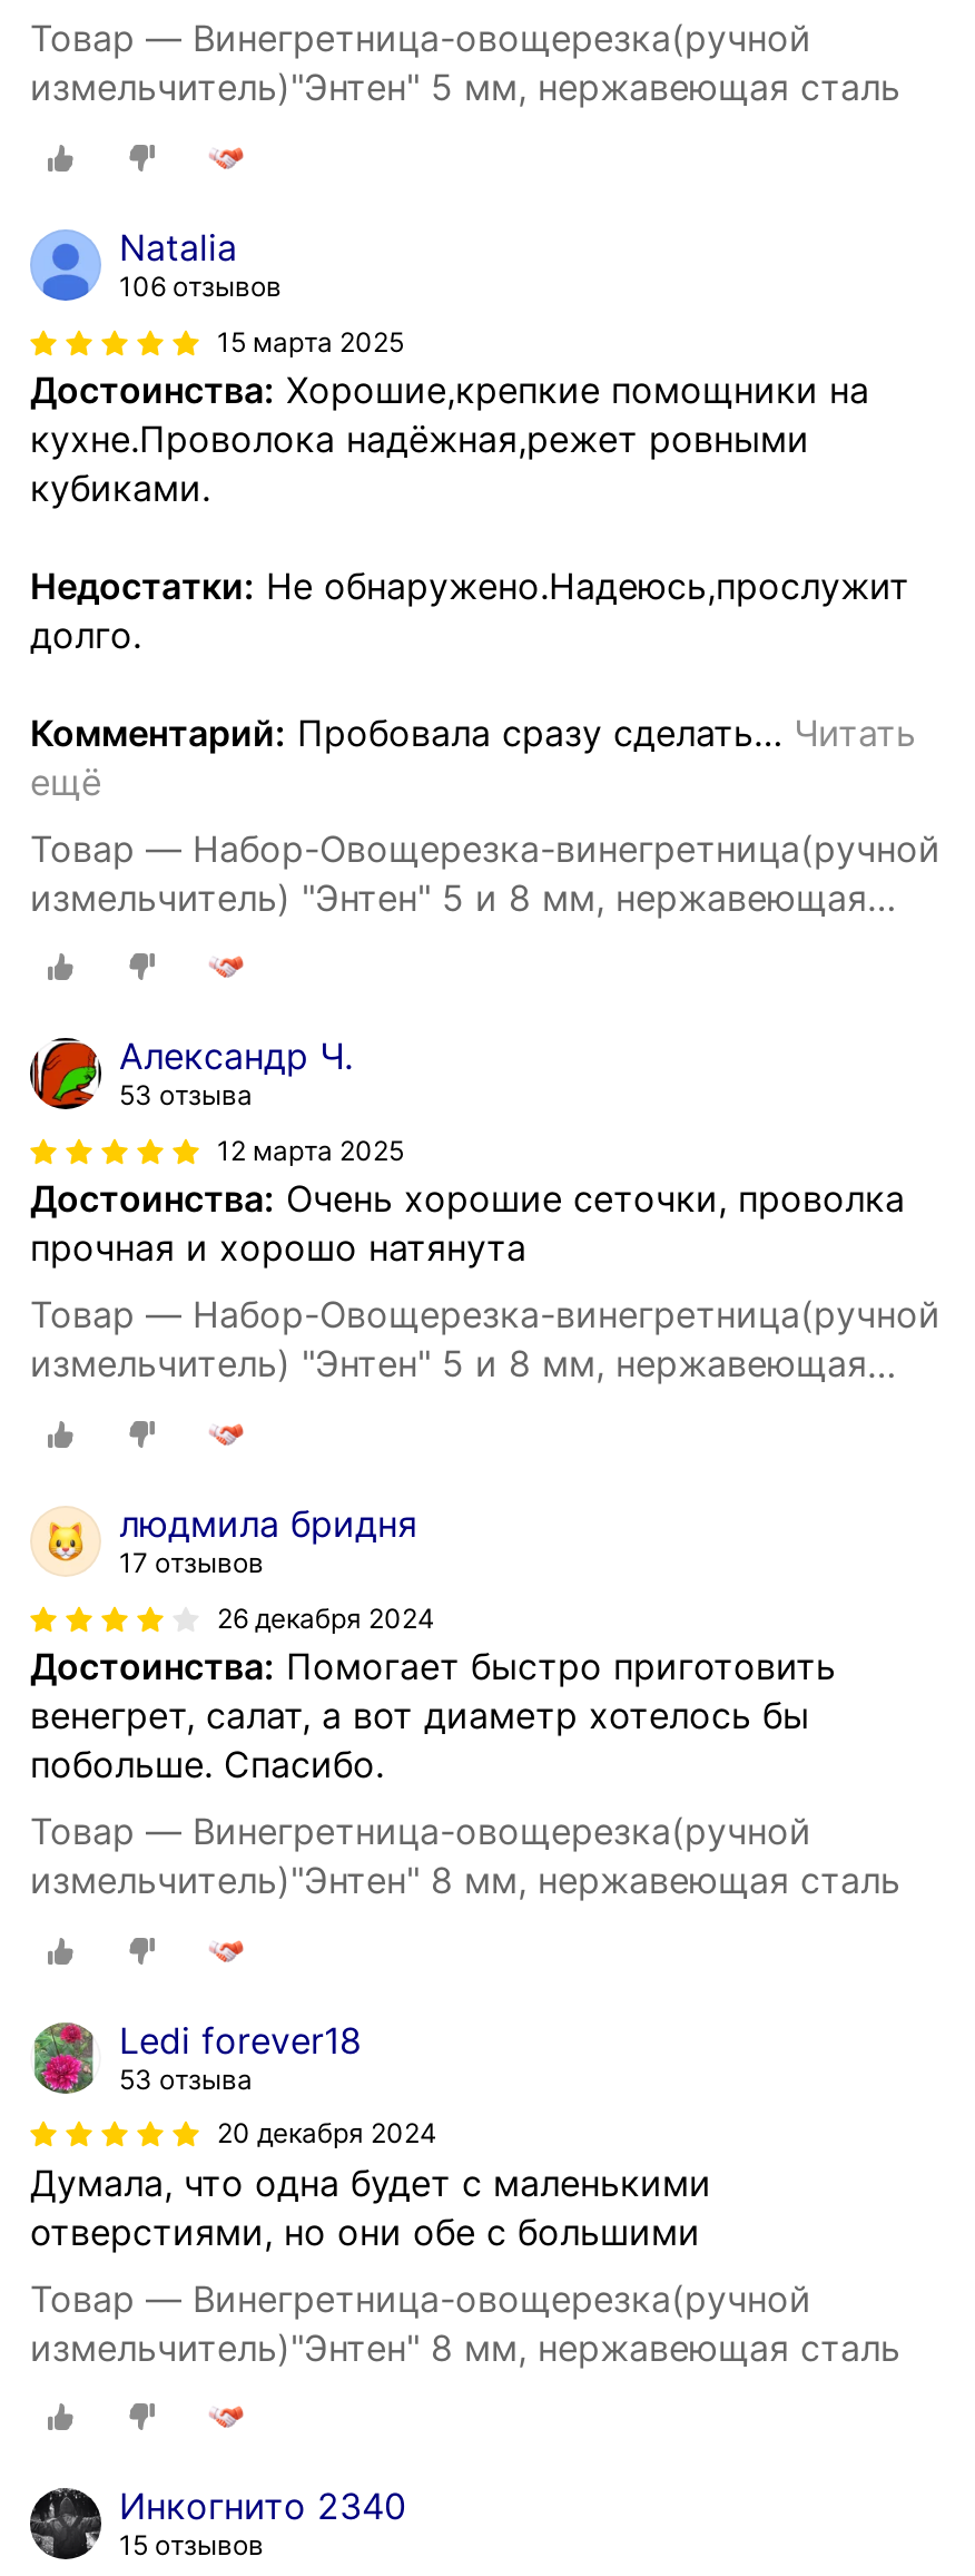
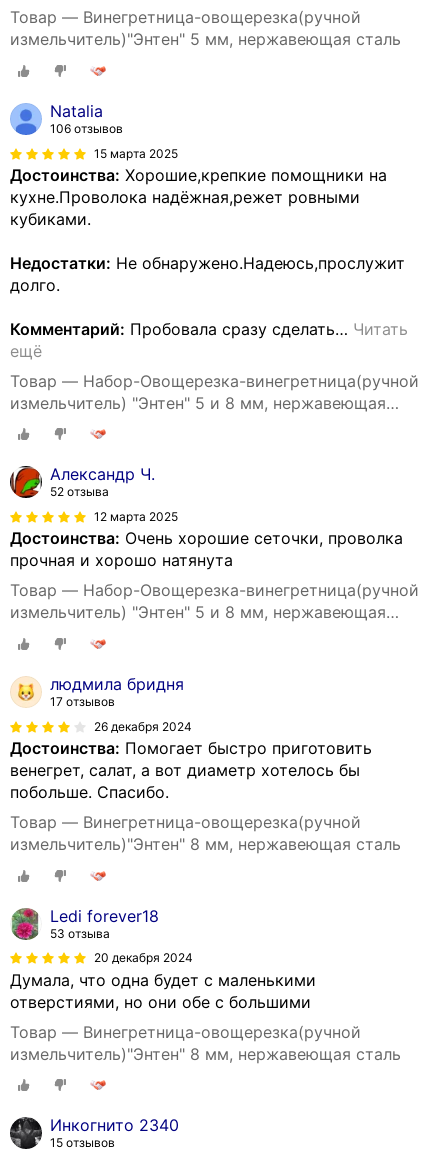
[119,1079,253,1112] 53 отзыва -> [50,484,109,499] 52 отзыва

